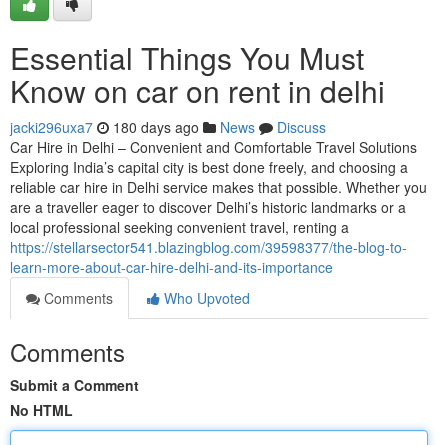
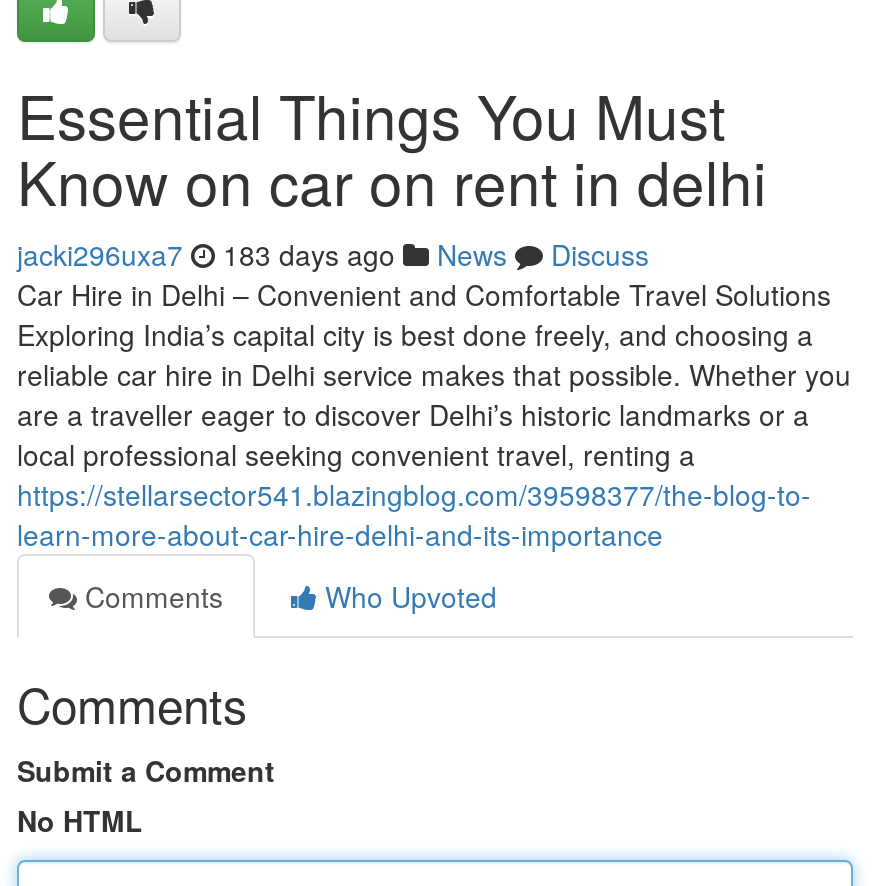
[10,117,326,137] jacki296uxa7 180 days ago News Discuss -> [17,234,649,274] jacki296uxa7 183 days ago News Discuss

